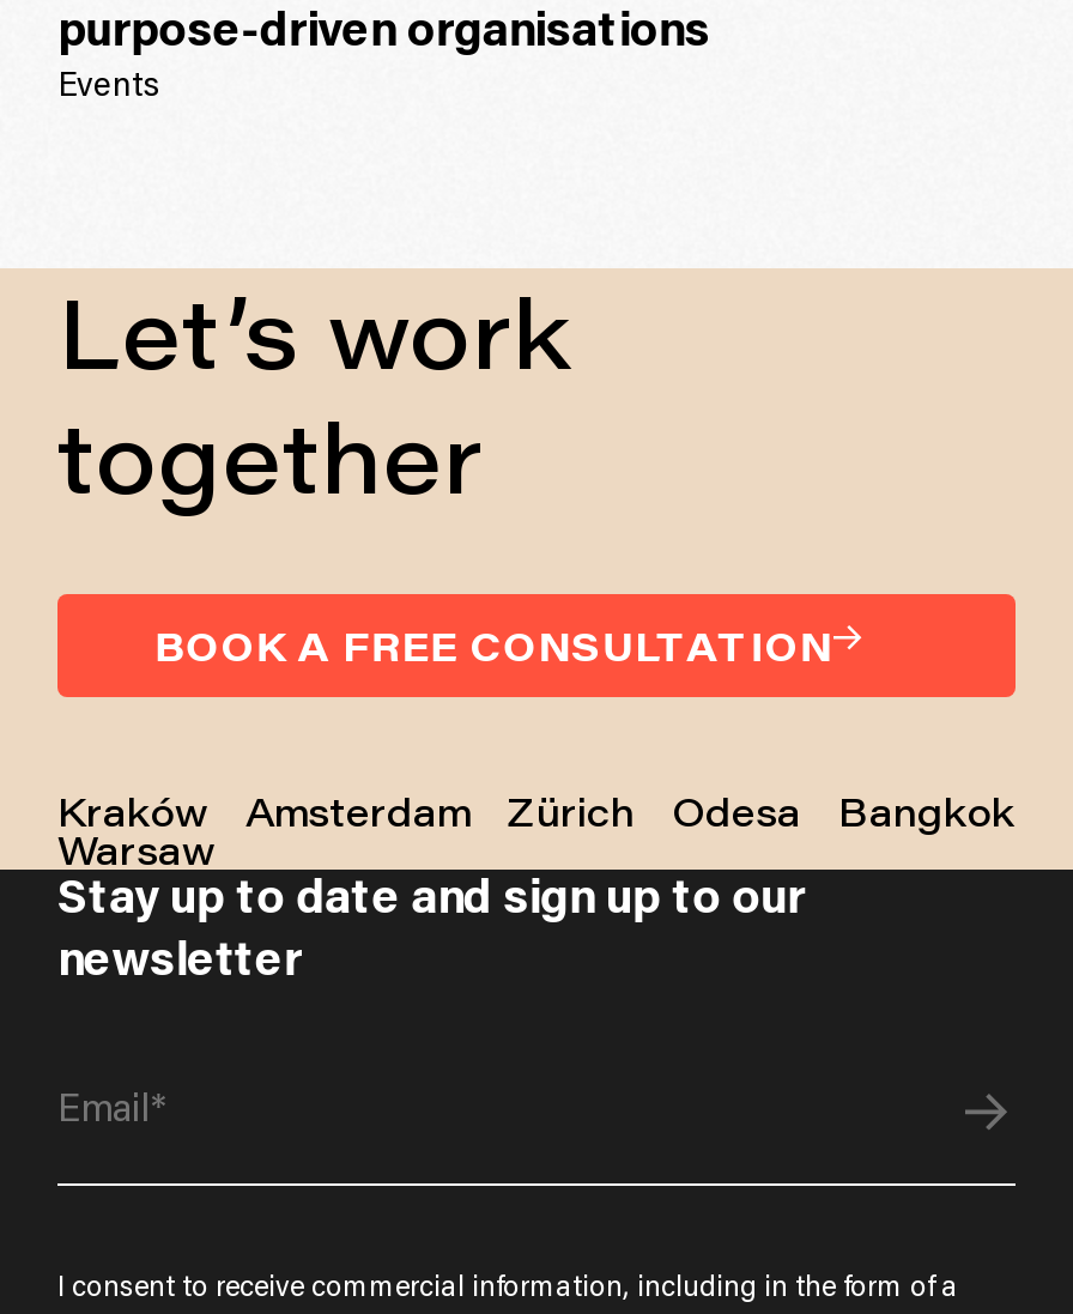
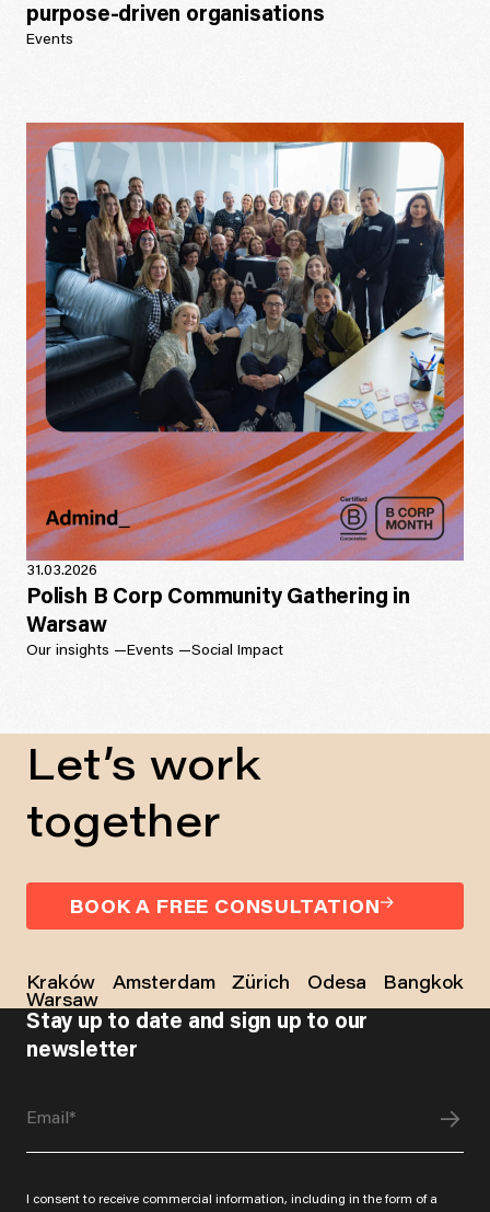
none -> [25,122,465,659] [image] | 31.03.2026 | Polish B Corp Community Gathering in | Warsaw | Our insights | Events | Social Impact

